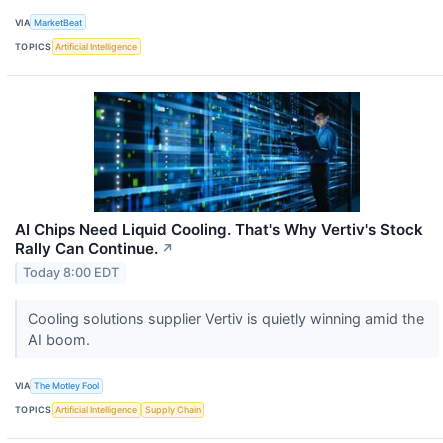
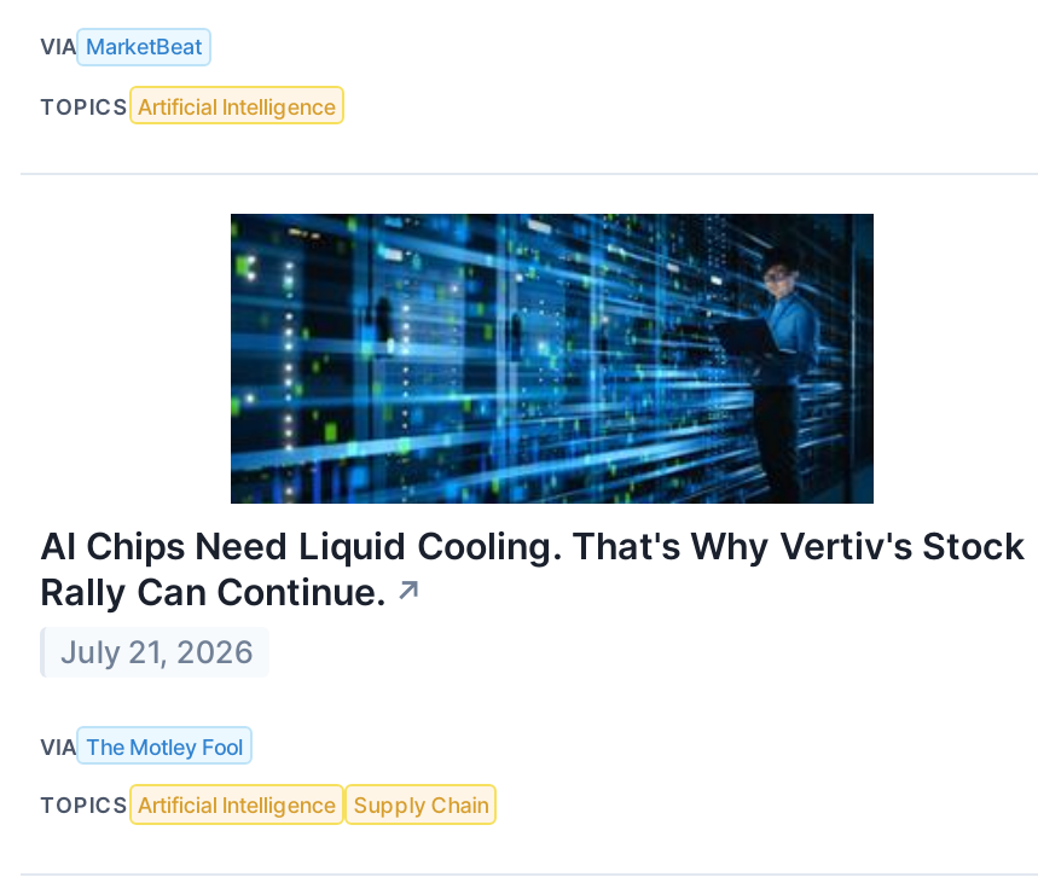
[23,265,424,348] Today 8:00 EDT | Cooling solutions supplier Vertiv is quietly winning amid the | AI boom. -> [60,634,254,670] July 21, 2026

